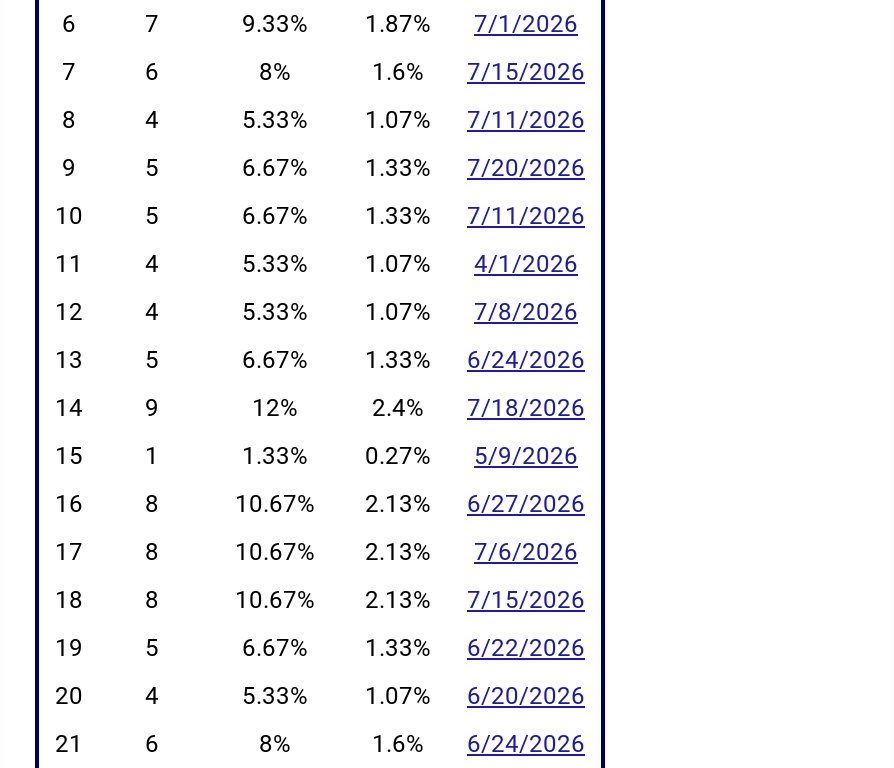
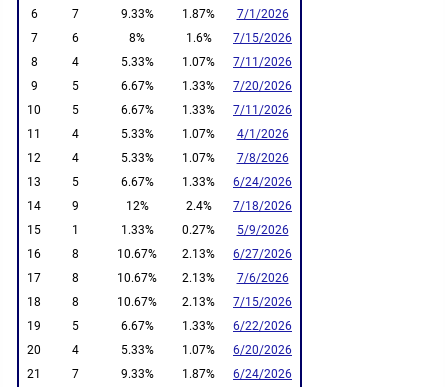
[145,730,159,758] 6 -> [72,367,79,381] 7
[259,730,291,758] 8% -> [120,367,153,381] 9.33%
[372,730,585,758] 1.6% 6/24/2026 -> [182,367,292,381] 1.87% 6/24/2026

